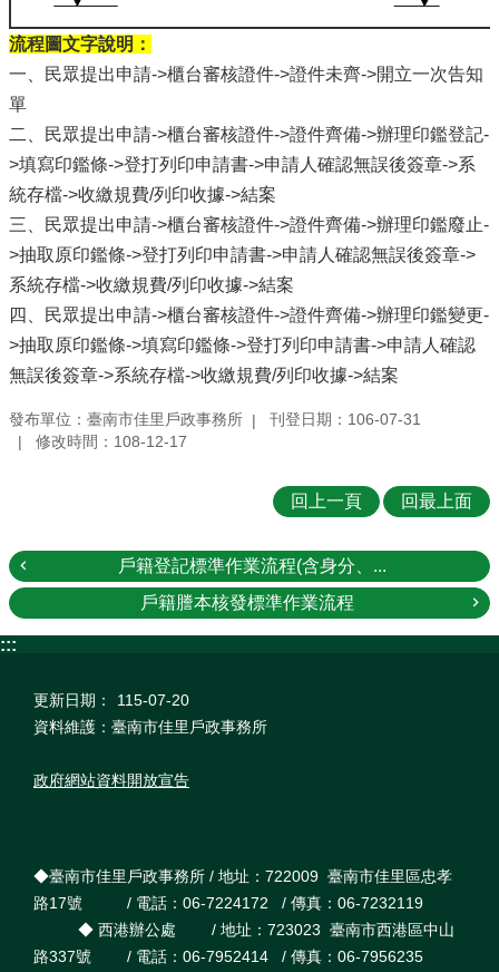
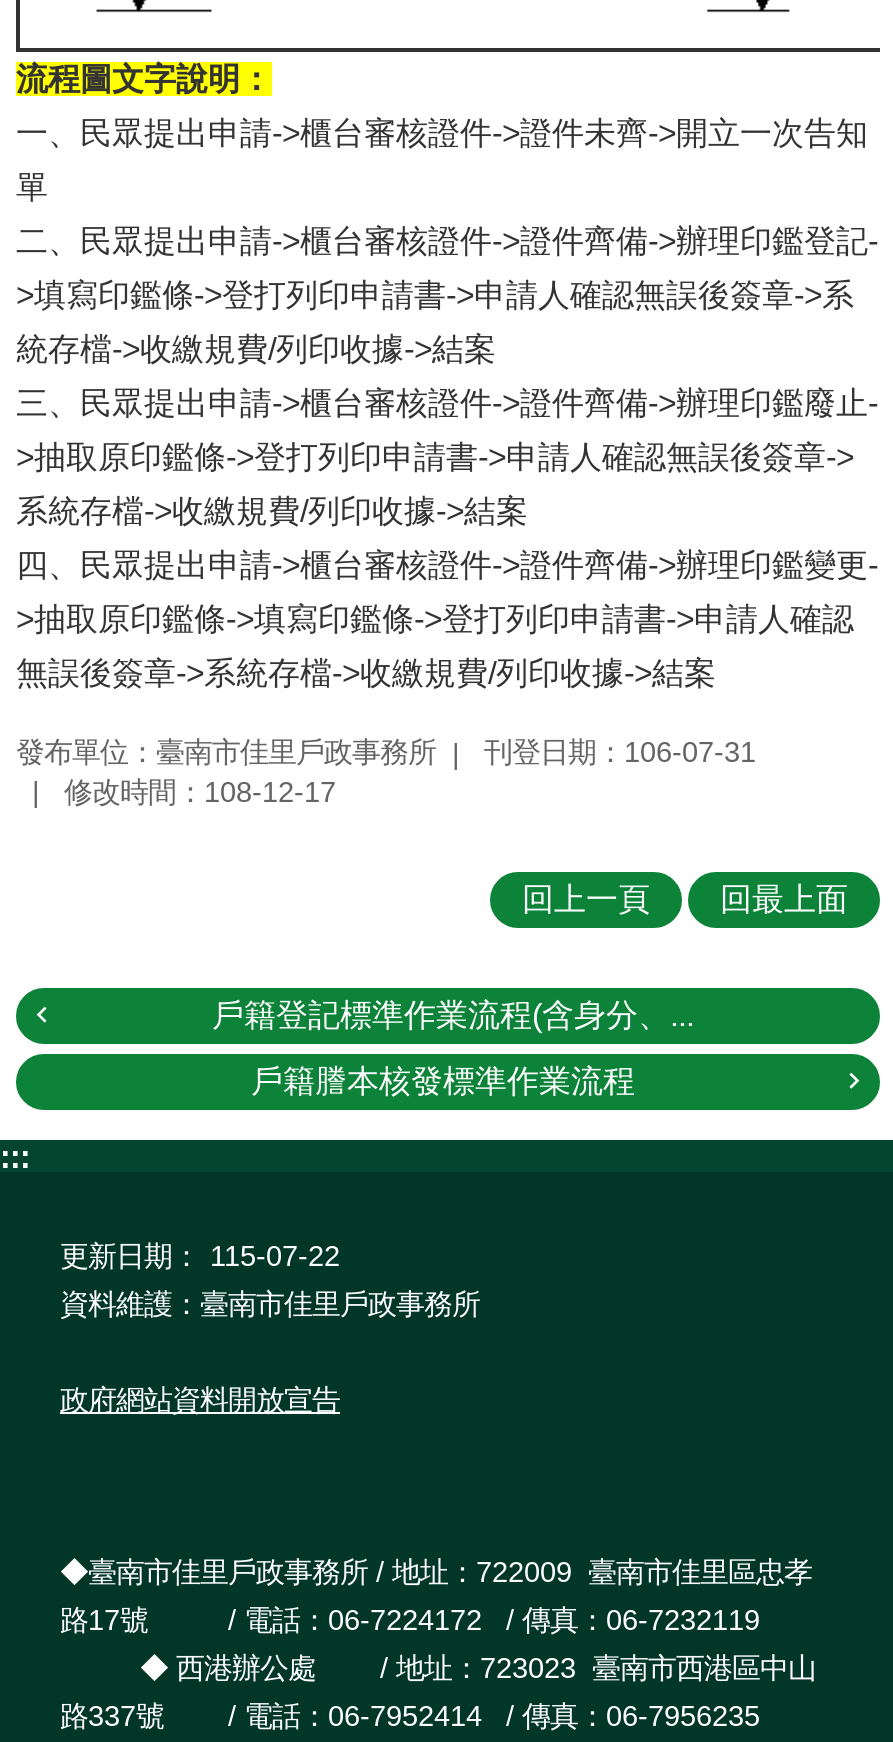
[33,691,189,709] 更新日期： 115-07-20 -> [60,1240,340,1272] 更新日期： 115-07-22

